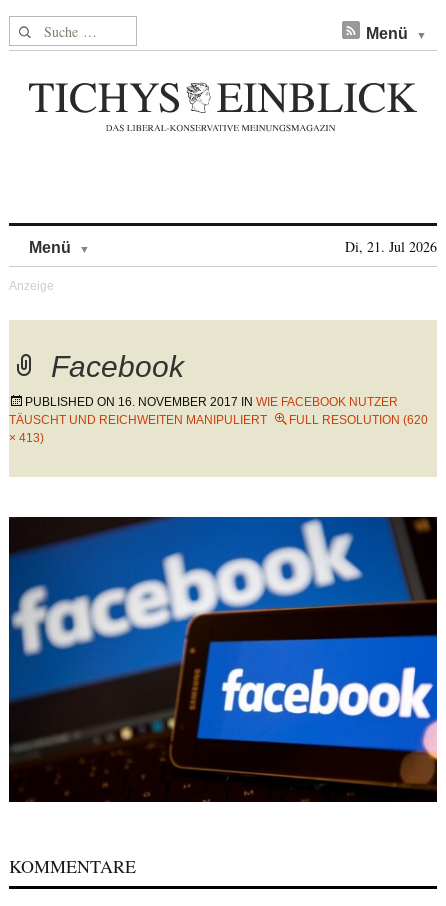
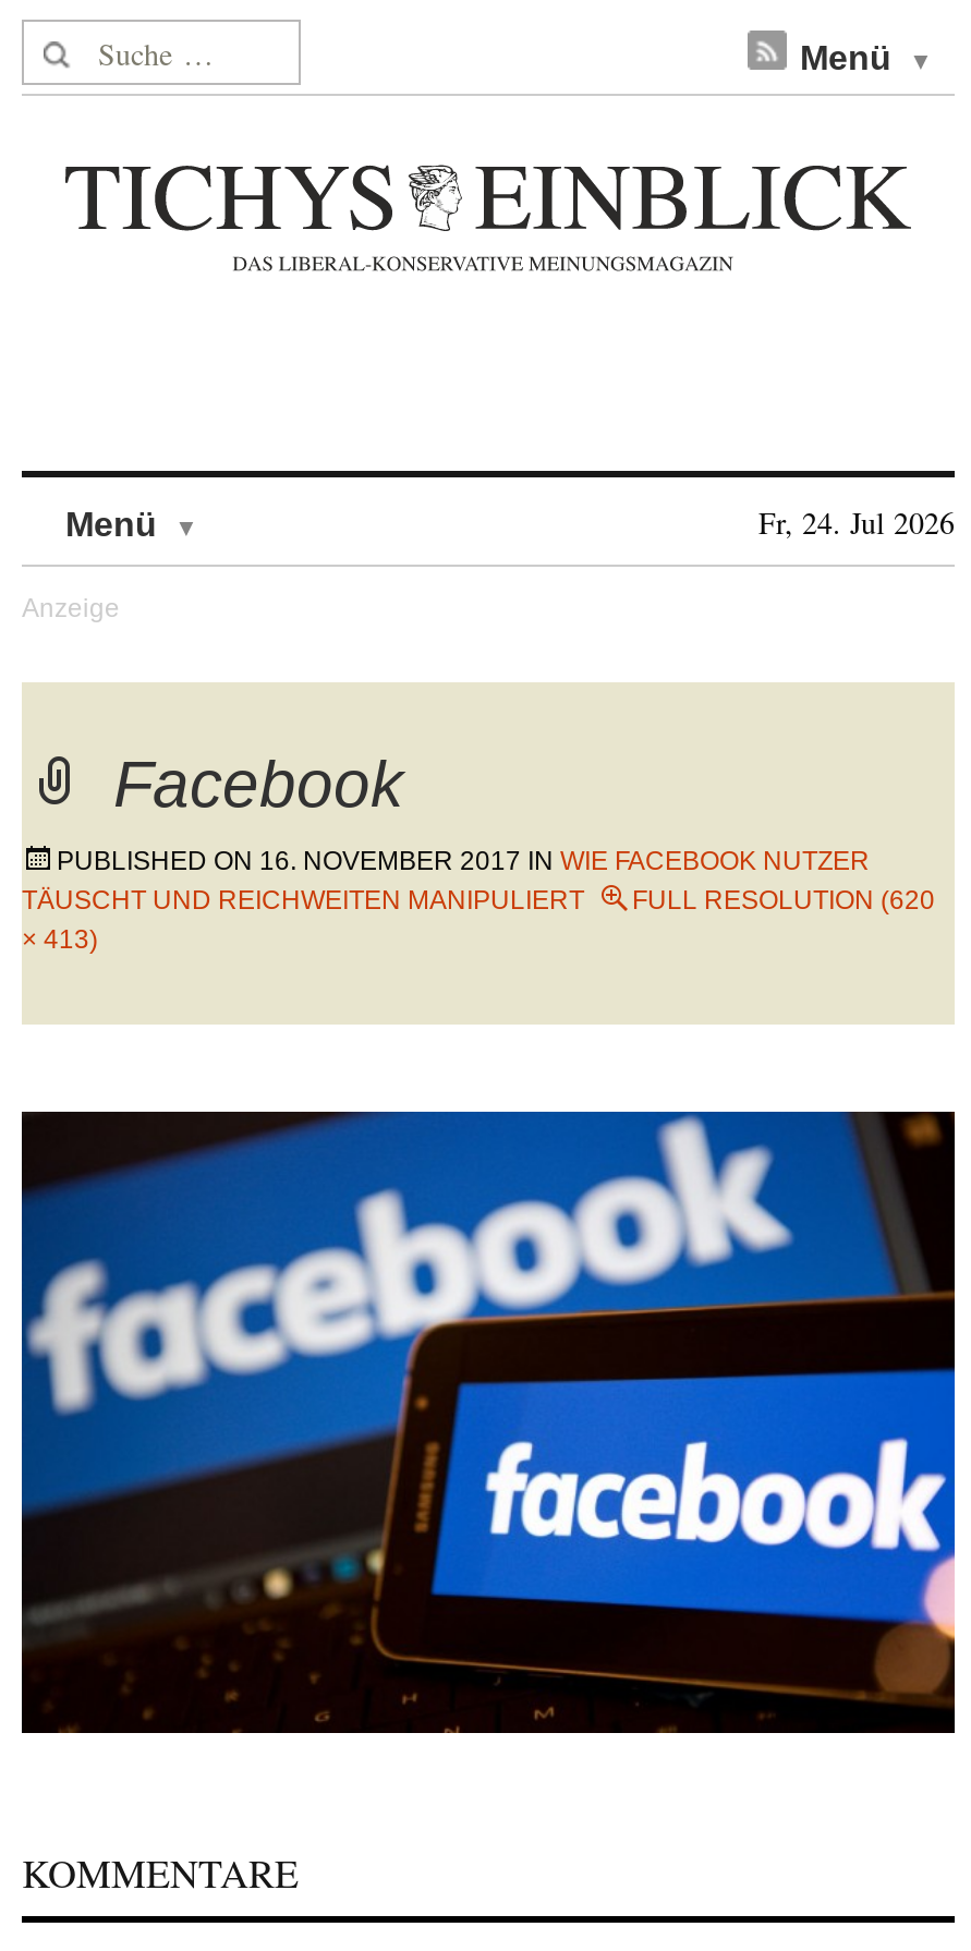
[345,237,437,256] Di, 21. Jul 2026 -> [758,501,955,543] Fr, 24. Jul 2026

